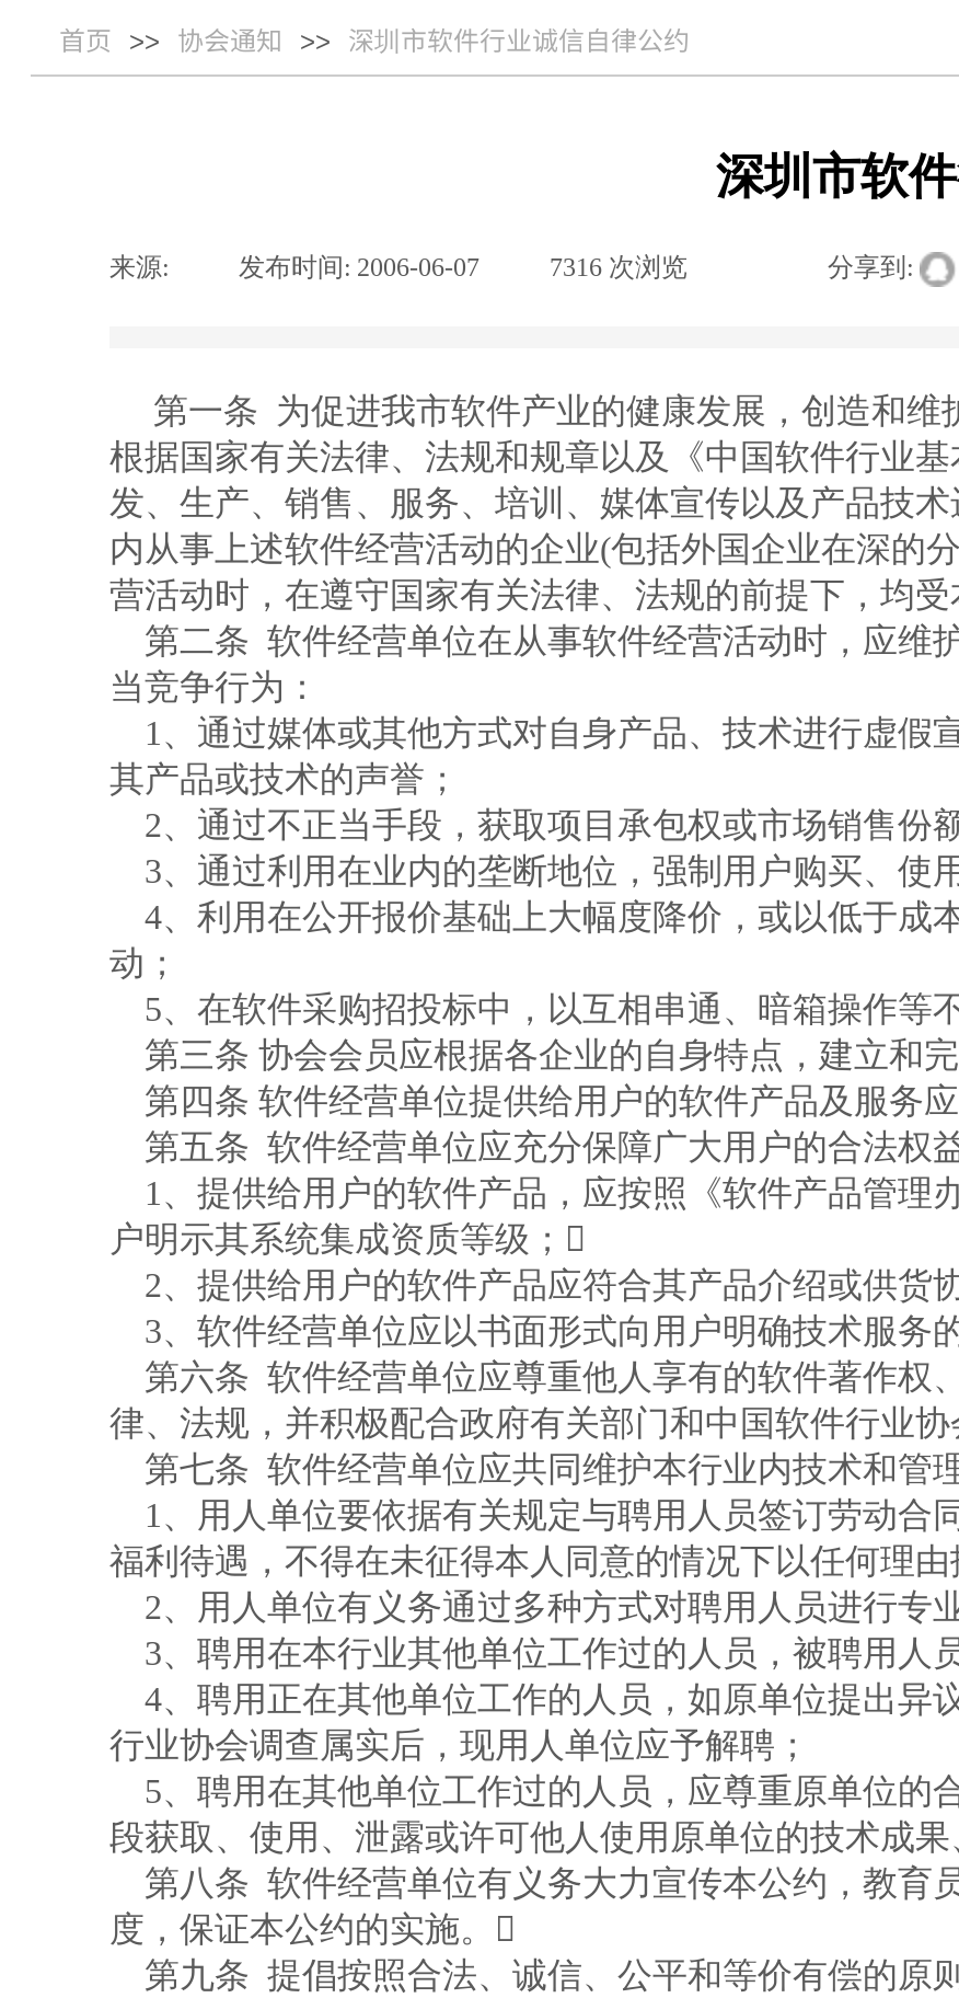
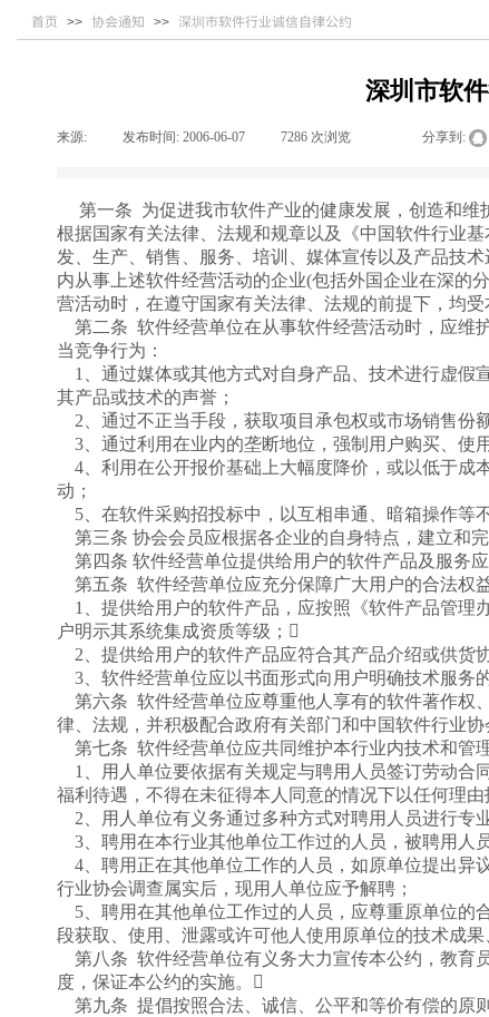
[550,252,688,283] 7316次浏览 -> [281,129,351,145] 7286次浏览

